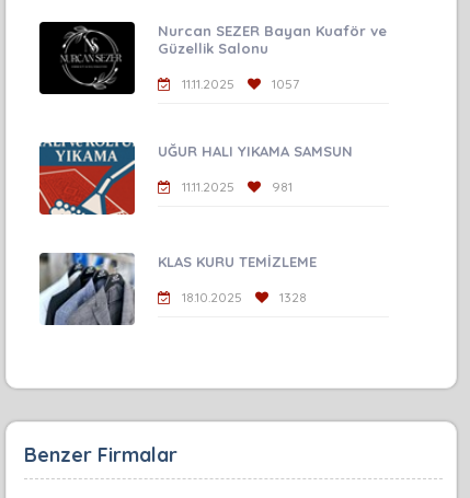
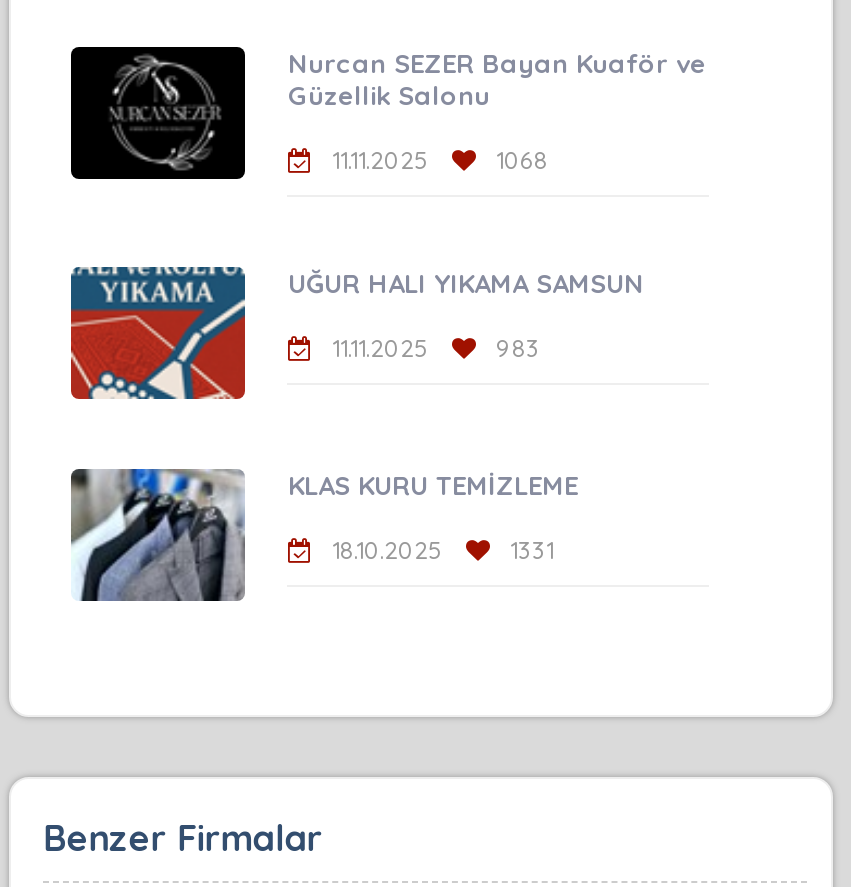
[182,76,300,92] 11.11.2025 1057 -> [332,146,548,176] 11.11.2025 1068
[182,179,293,195] 11.11.2025 981 -> [332,334,540,364] 11.11.2025 983
[182,289,307,305] 18.10.2025 1328 -> [332,535,554,565] 18.10.2025 1331

